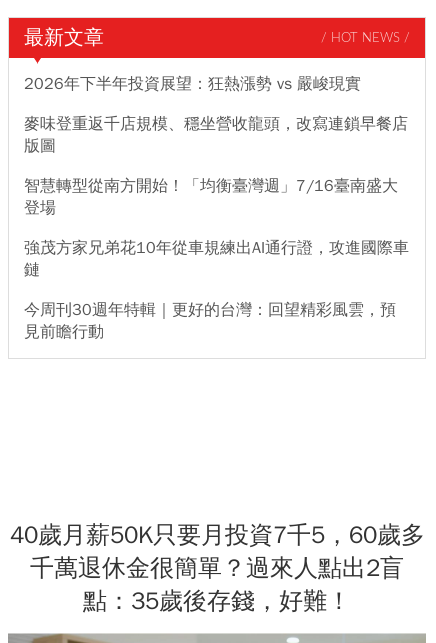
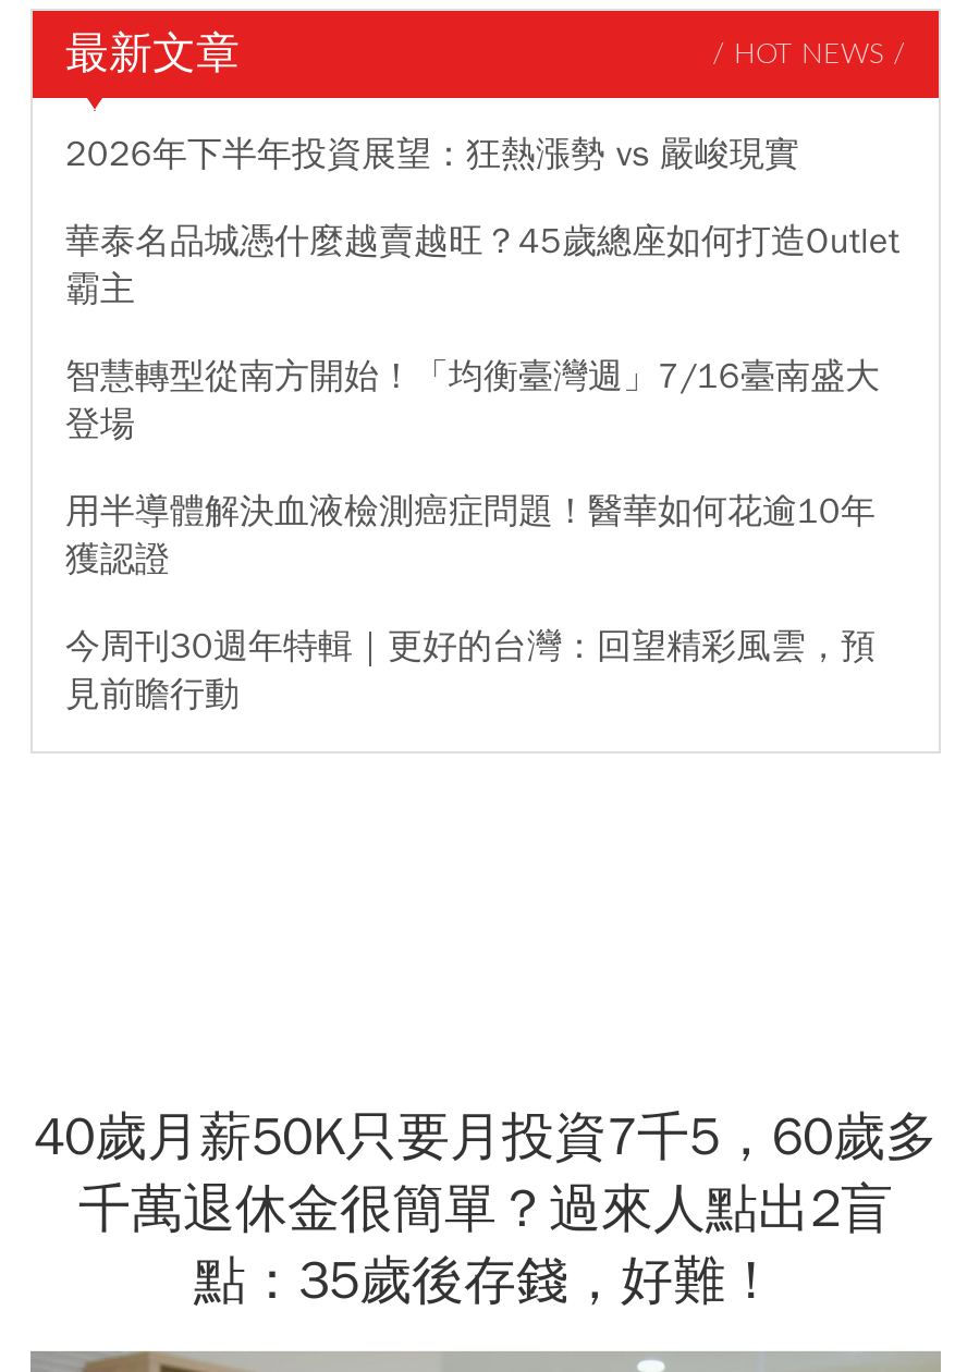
[24,114,408,156] 麥味登重返千店規模、穩坐營收龍頭，改寫連鎖早餐店 | 版圖 -> [65,221,899,312] 華泰名品城憑什麼越賣越旺？45歲總座如何打造Outlet | 霸主
[24,238,409,280] 強茂方家兄弟花10年從車規練出AI通行證，攻進國際車 | 鏈 -> [65,491,876,582] 用半導體解決血液檢測癌症問題！醫華如何花逾10年 | 獲認證

